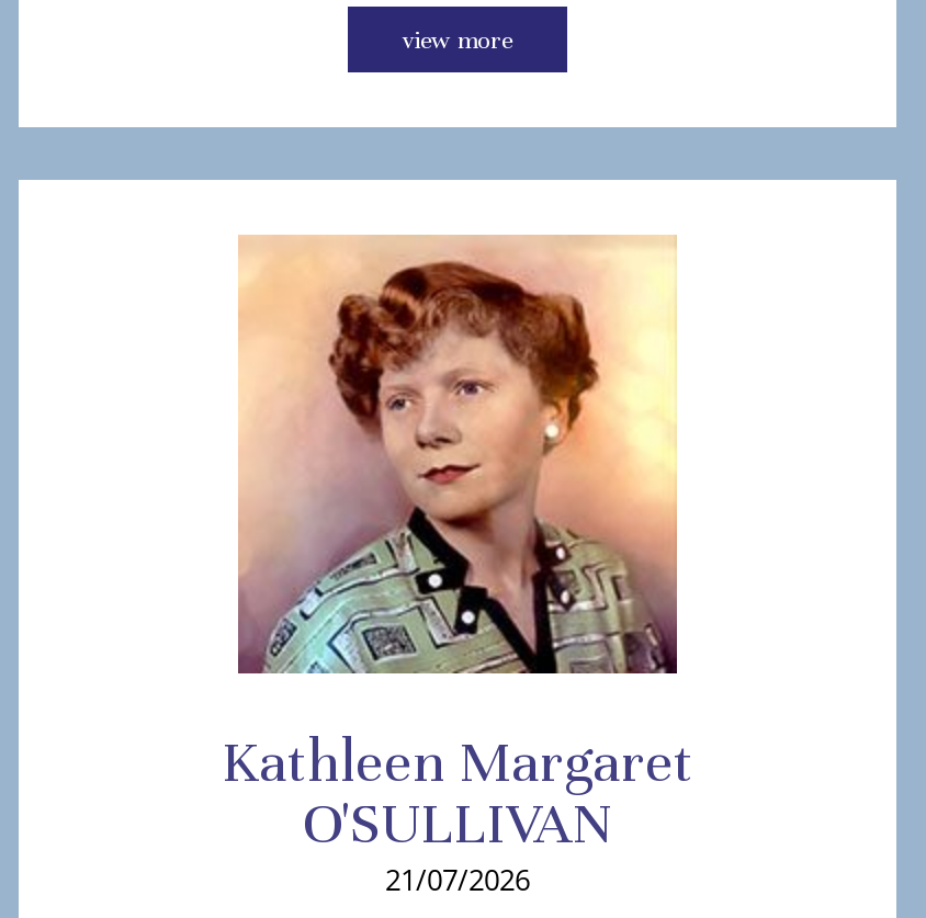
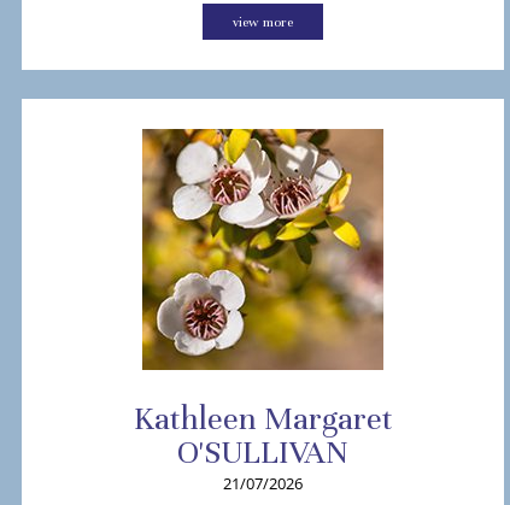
[236,235,679,676] [image] -> [141,128,385,371] [image]

